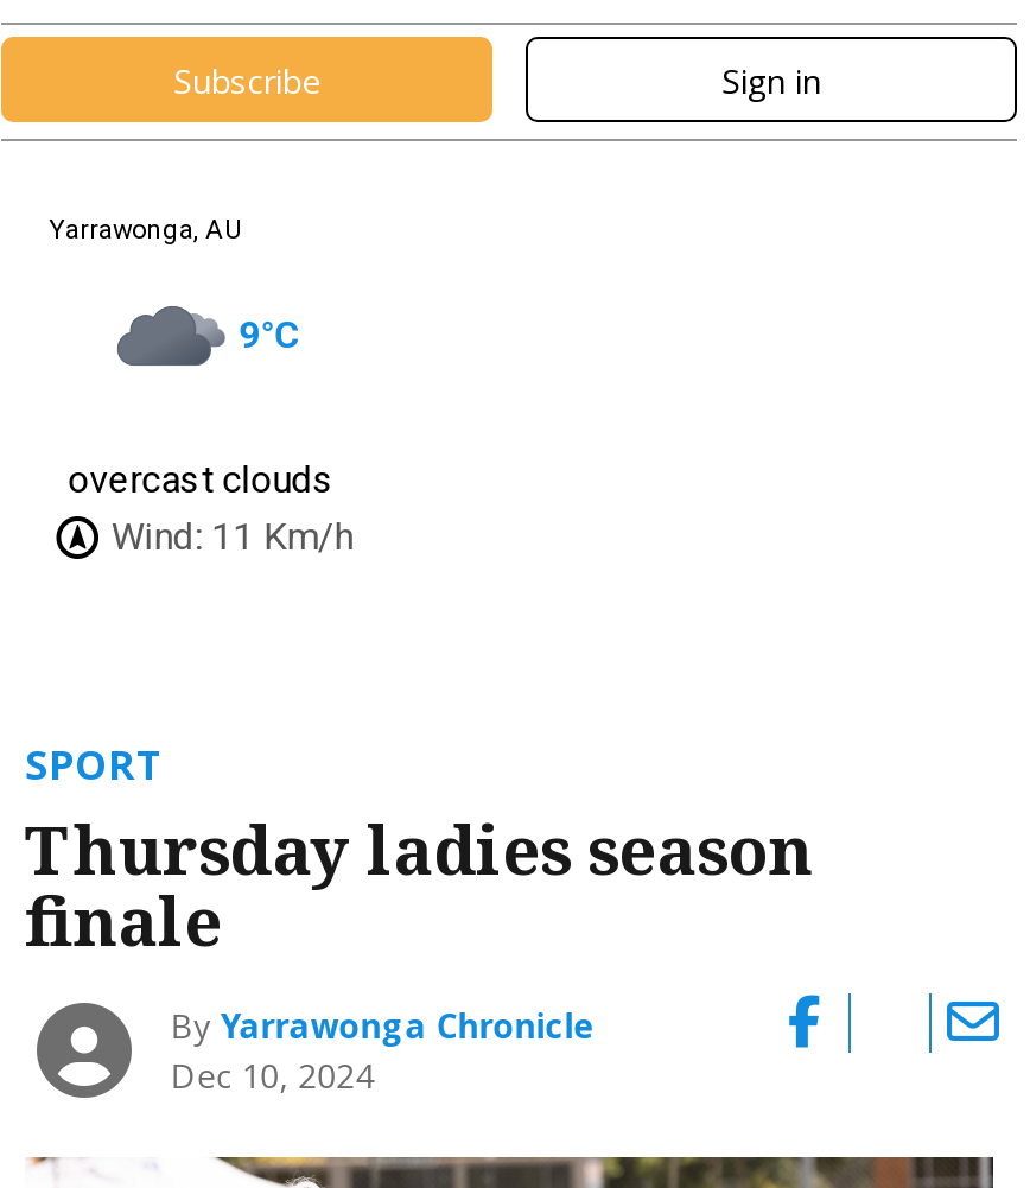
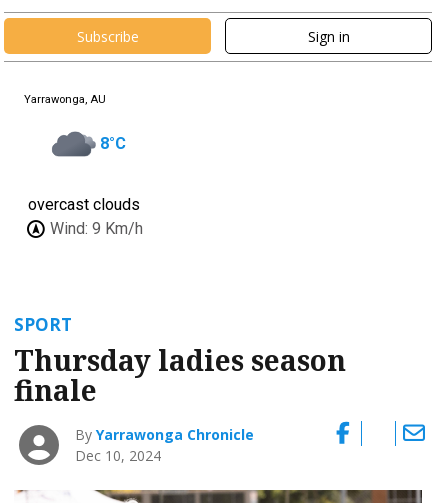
[239,312,301,357] 9°C -> [100,134,126,153] 8°C
[111,514,353,559] Wind: 11 Km/h -> [50,219,143,238] Wind: 9 Km/h

